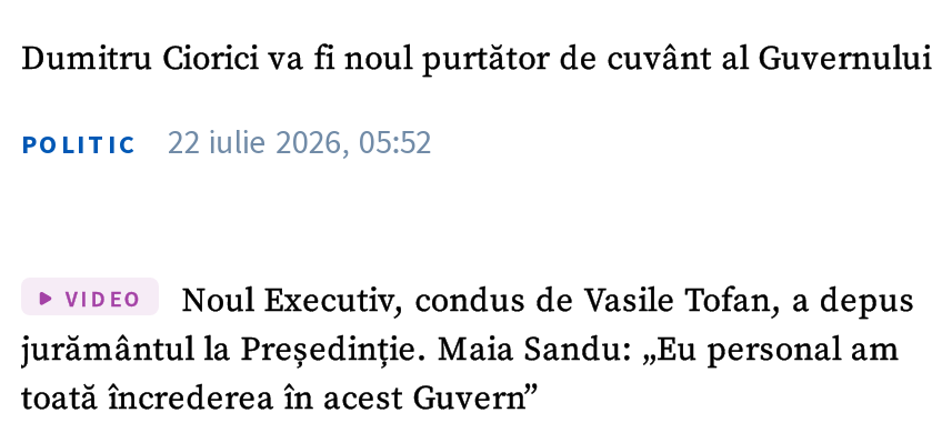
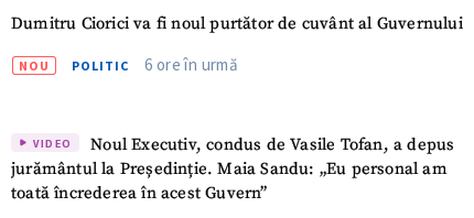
[168,119,432,161] 22 iulie 2026, 05:52 -> [144,54,238,75] 6 ore în urmă
none -> [19,57,50,74] NOU

